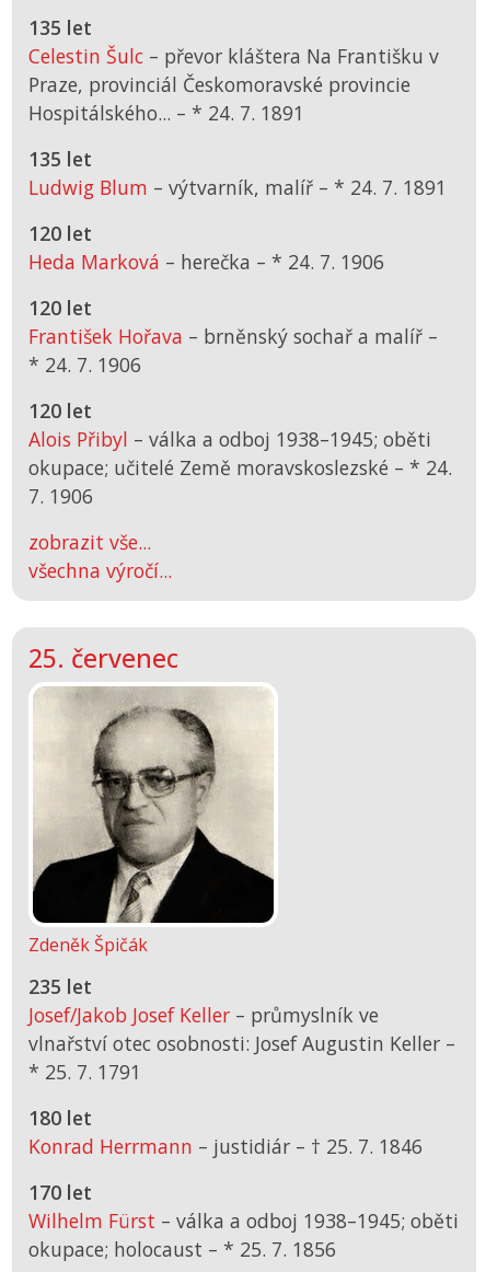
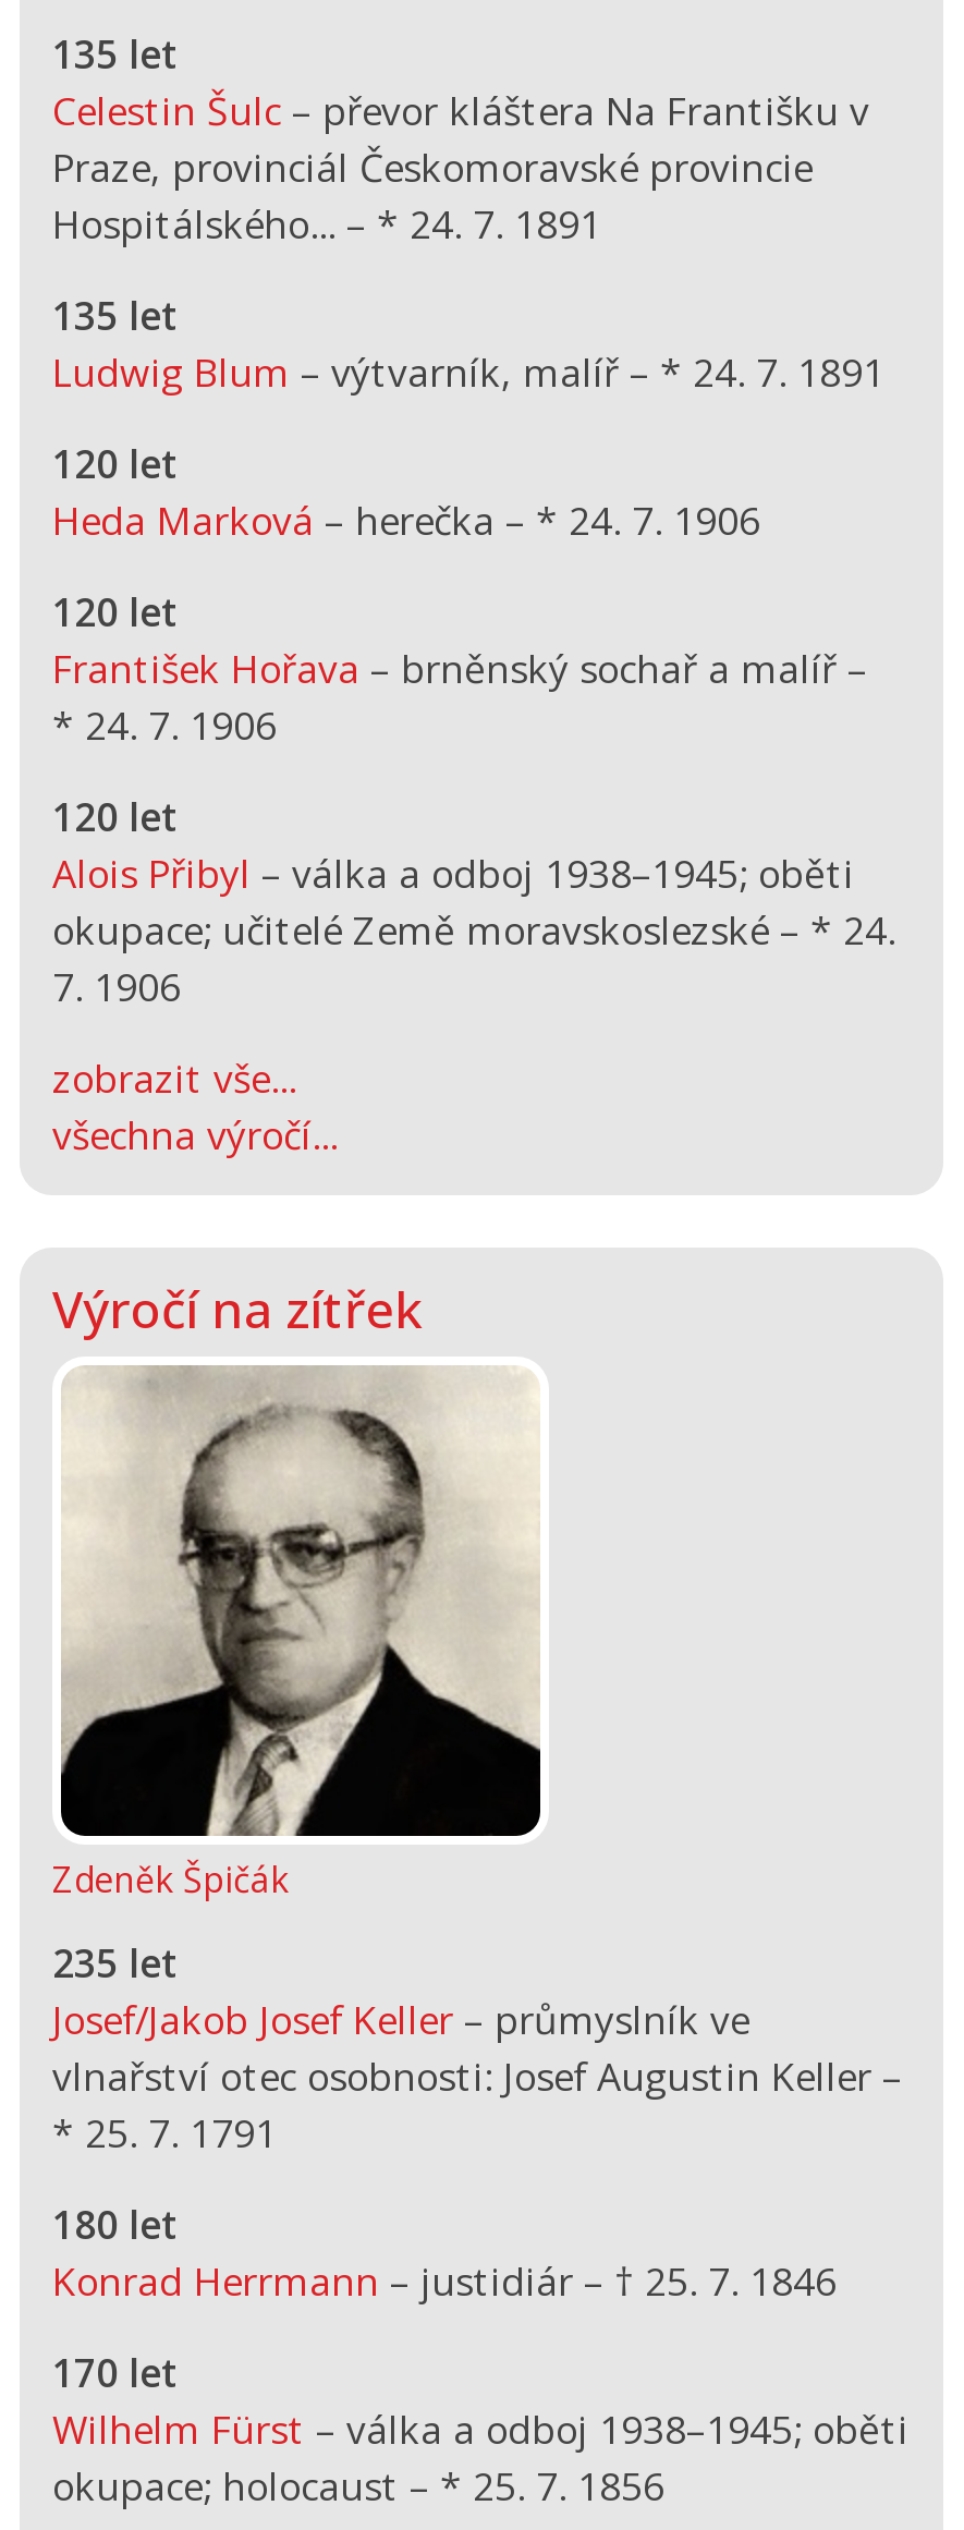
[28,641,178,676] 25. červenec -> [52,1275,423,1344] Výročí na zítřek

